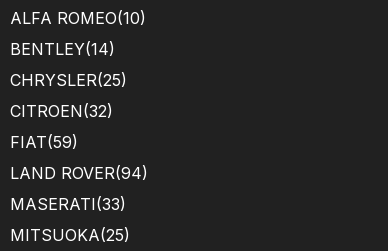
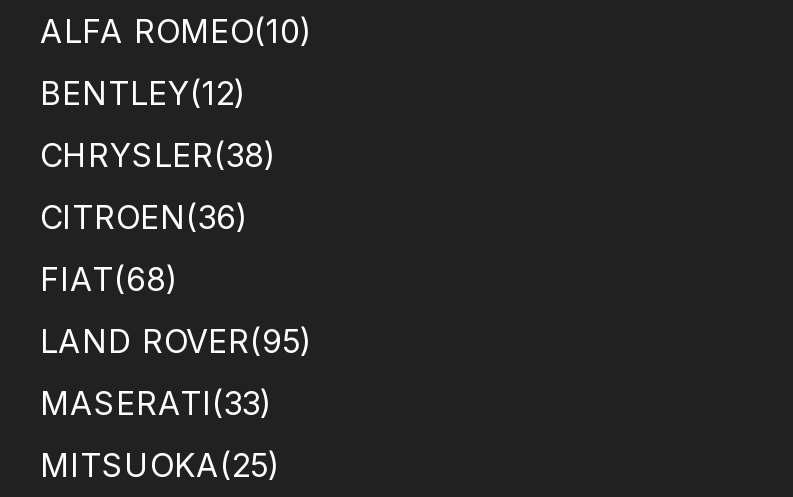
[10,39,115,59] BENTLEY(14) -> [40,73,246,113] BENTLEY(12)
[10,70,127,90] CHRYSLER(25) -> [40,135,276,175] CHRYSLER(38)
[10,101,113,121] CITROEN (32) -> [40,197,248,237] CITROEN (36)
[10,132,78,152] FIAT(59) -> [40,259,178,299] FIAT(68)
[10,163,148,183] LAND ROVER(94) -> [40,321,312,361] LAND ROVER(95)

